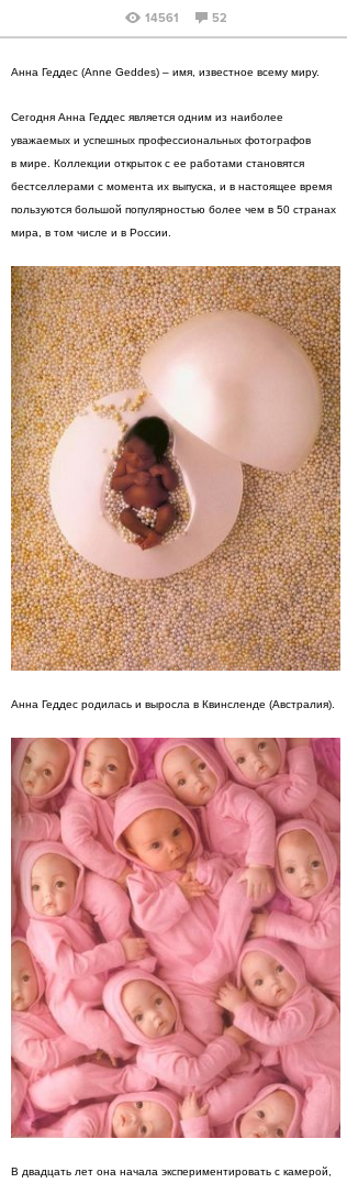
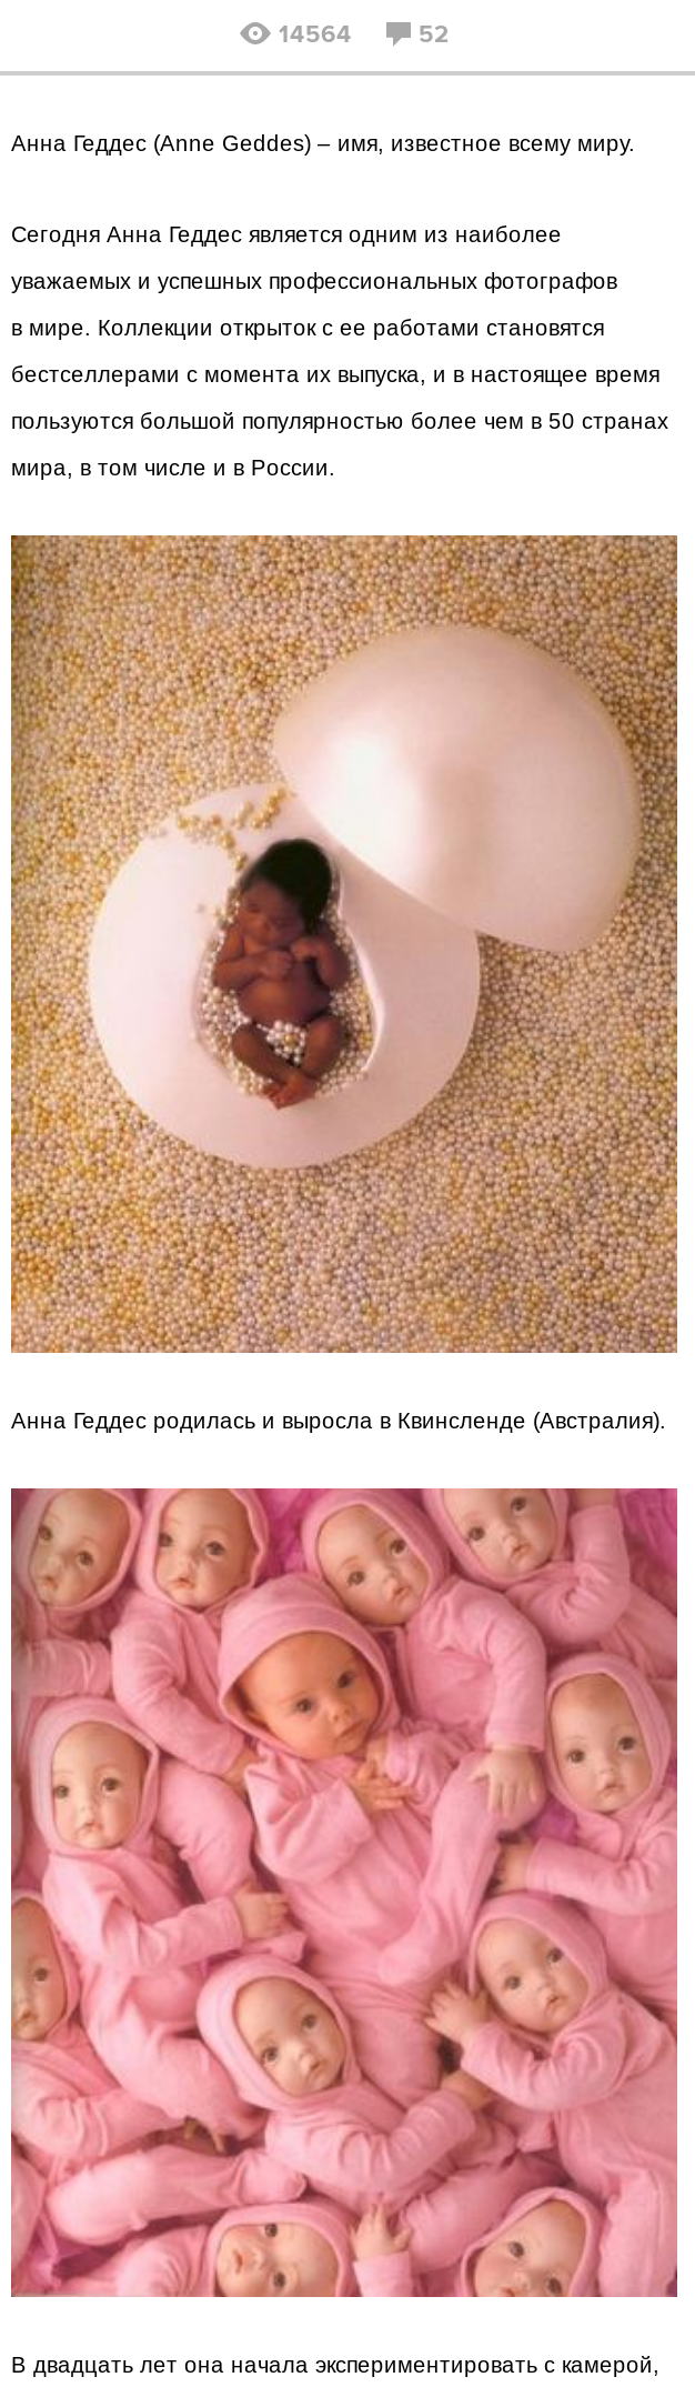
[144,11,178,26] 14561 -> [279,20,352,51] 14564

